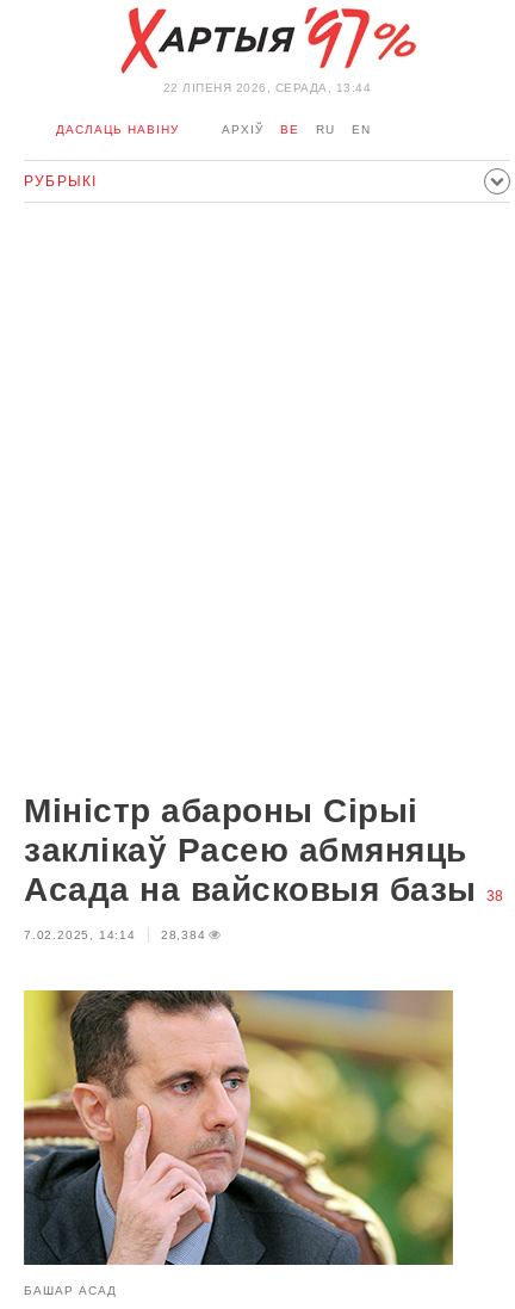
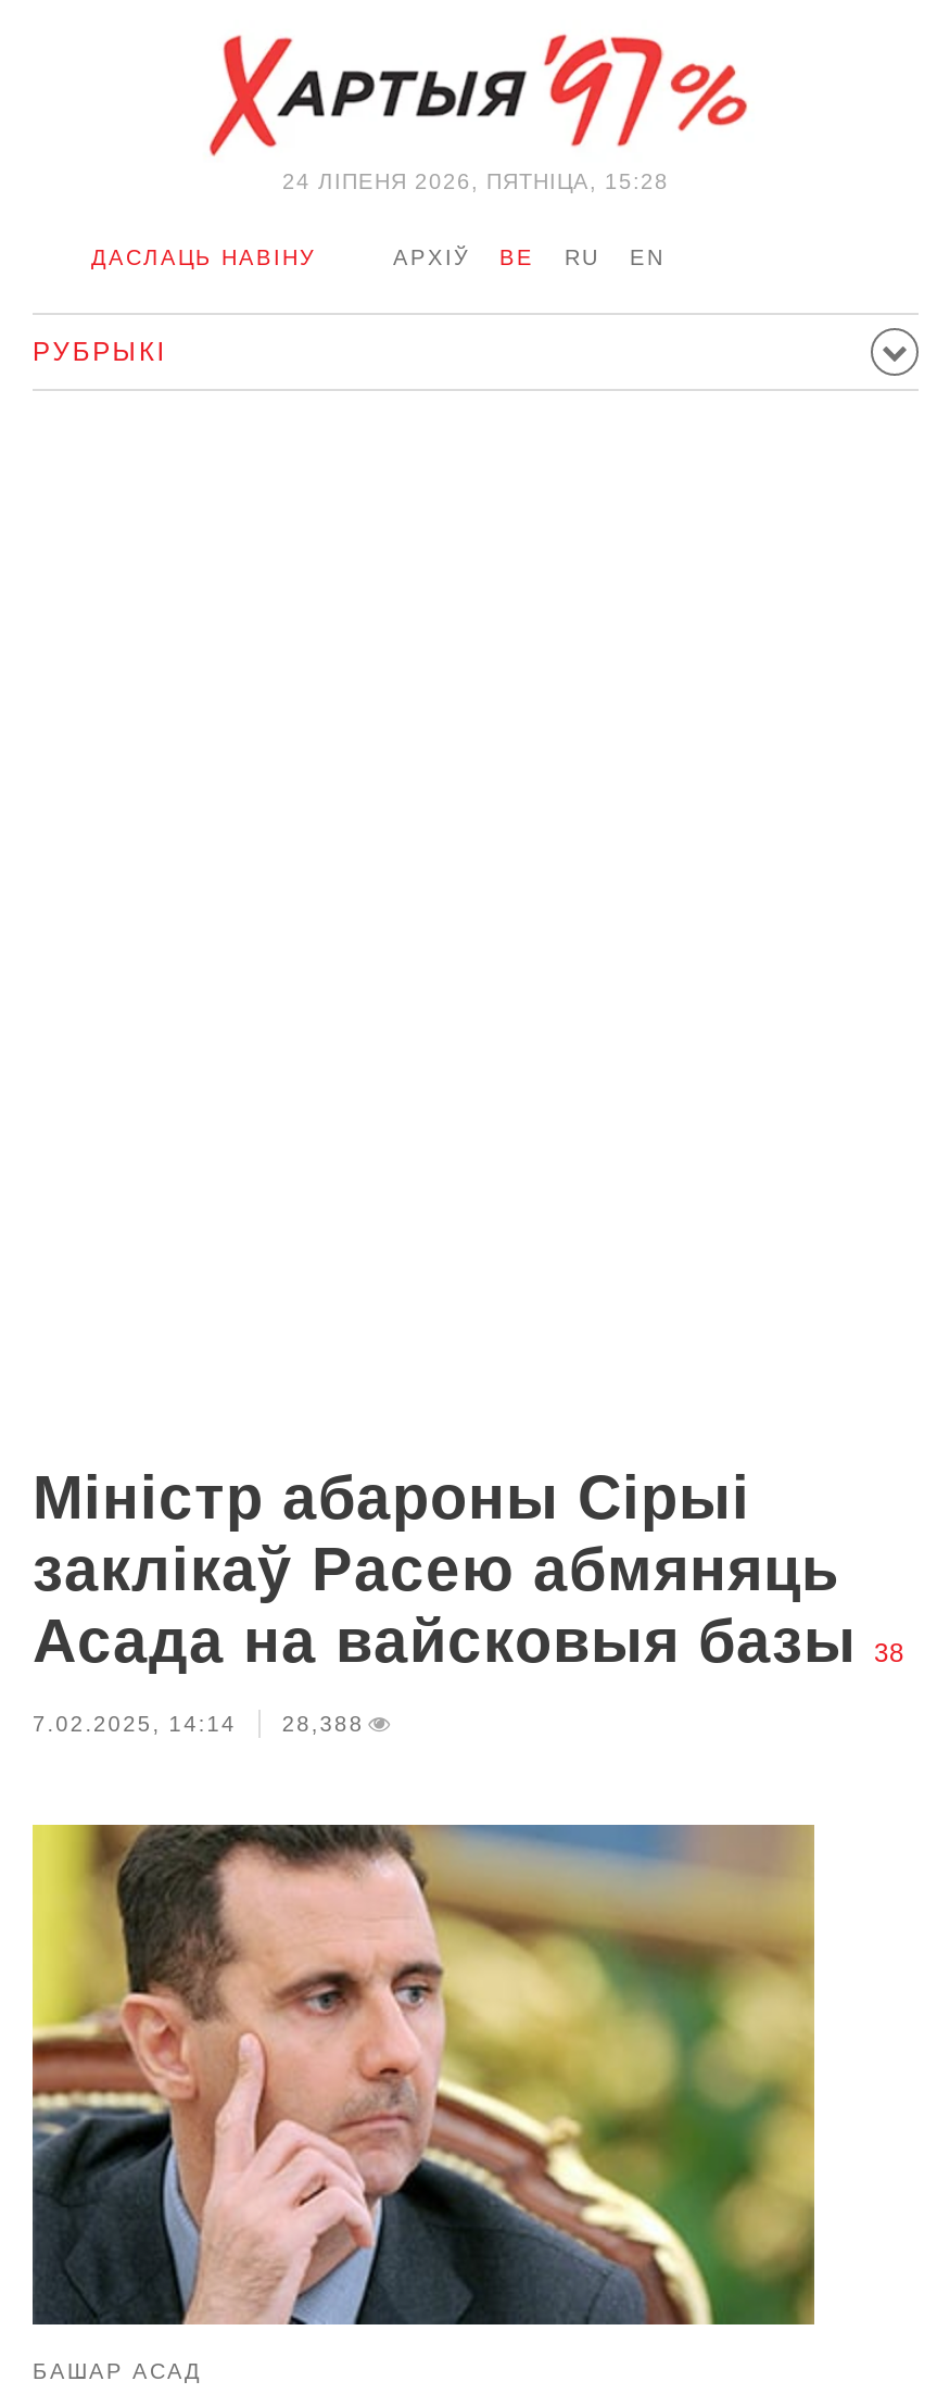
[163,81,371,94] 22 ЛIПЕНЯ 2026, СЕРАДА, 13:44 -> [282,169,669,193] 24 ЛIПЕНЯ 2026, ПЯТНІЦА, 15:28
[24,928,206,941] 7.02.2025, 14:14 28,384 -> [33,1712,364,1736] 7.02.2025, 14:14 28,388

